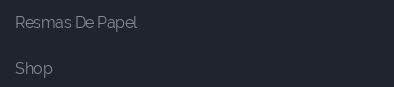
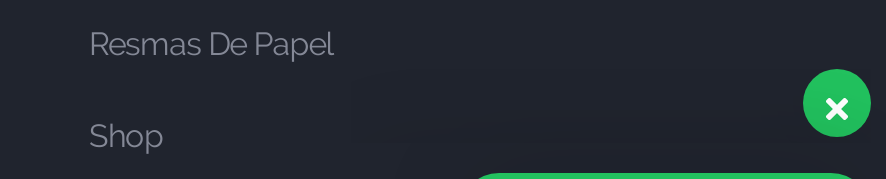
none -> [801,67,873,139] [image]

